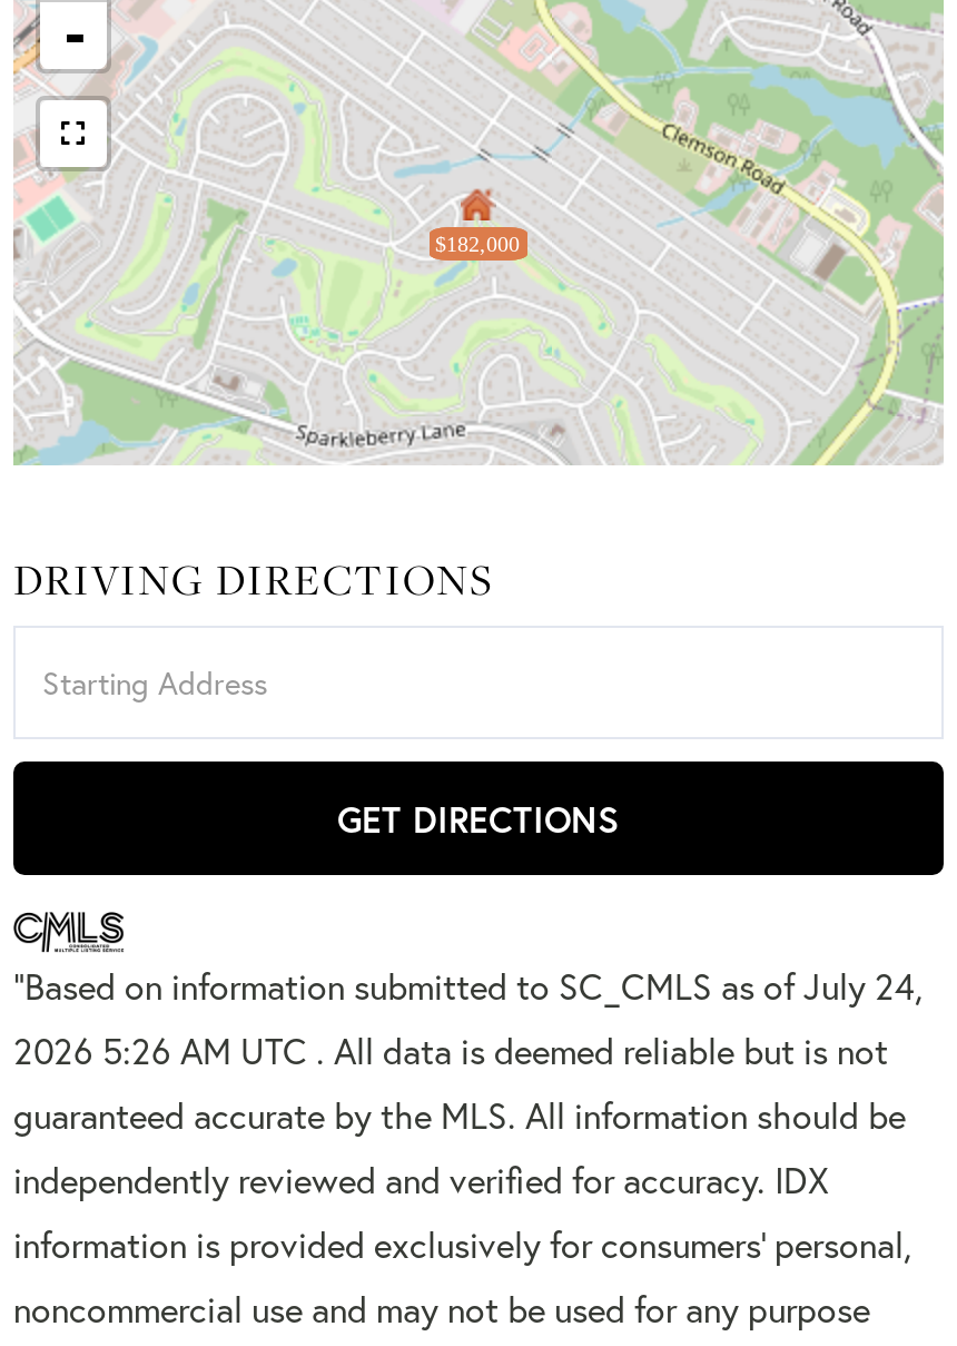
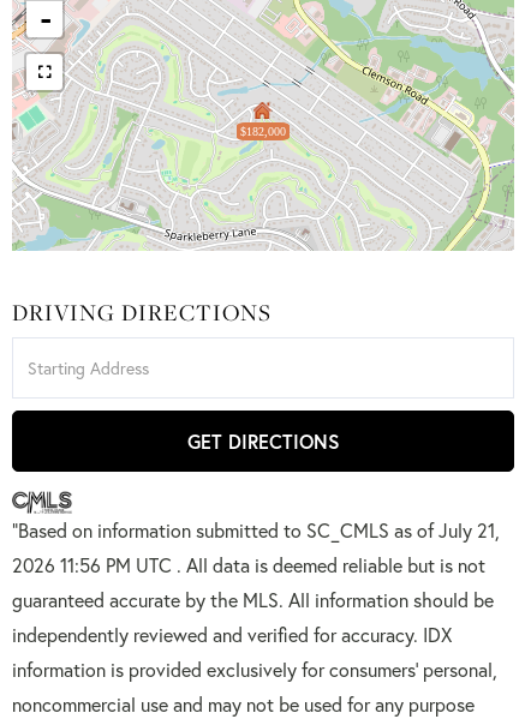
[13,963,924,1009] "Based on information submitted to SC_CMLS as of July 24, -> [12,519,500,543] "Based on information submitted to SC_CMLS as of July 21,
[13,1027,888,1074] 2026 5:26 AM UTC . All data is deemed reliable but is not -> [12,554,485,578] 2026 11:56 PM UTC . All data is deemed reliable but is not

